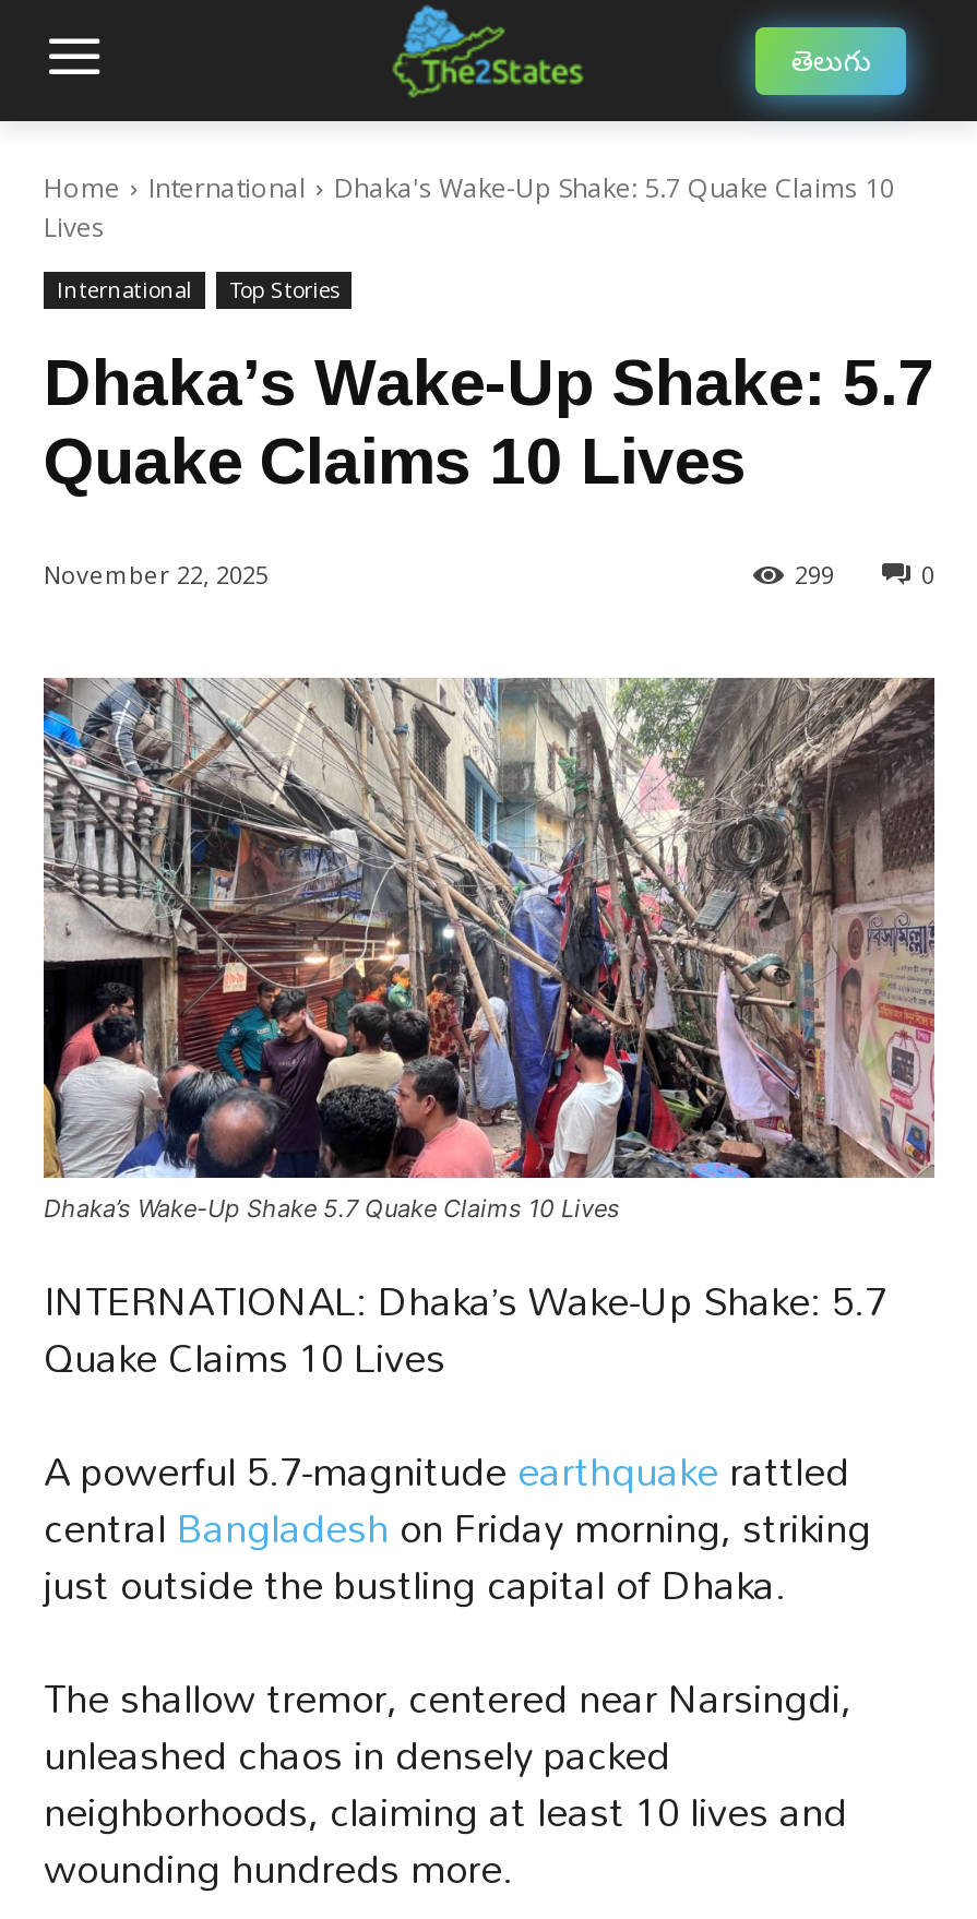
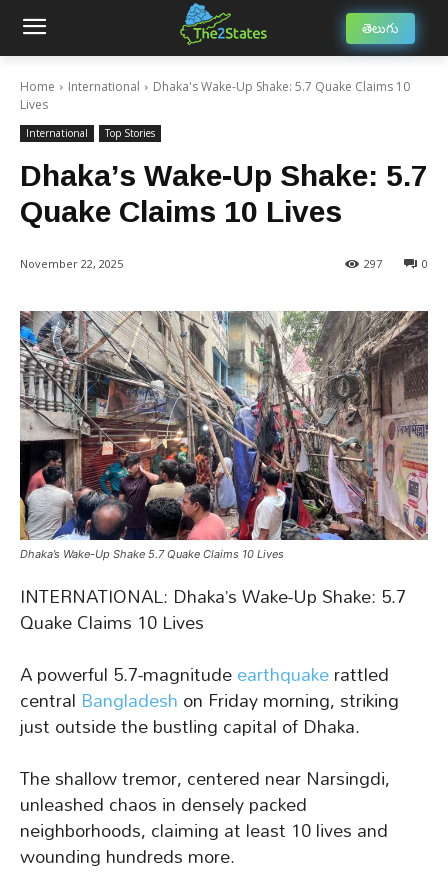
[795,558,834,591] 299 -> [364,256,382,271] 297

